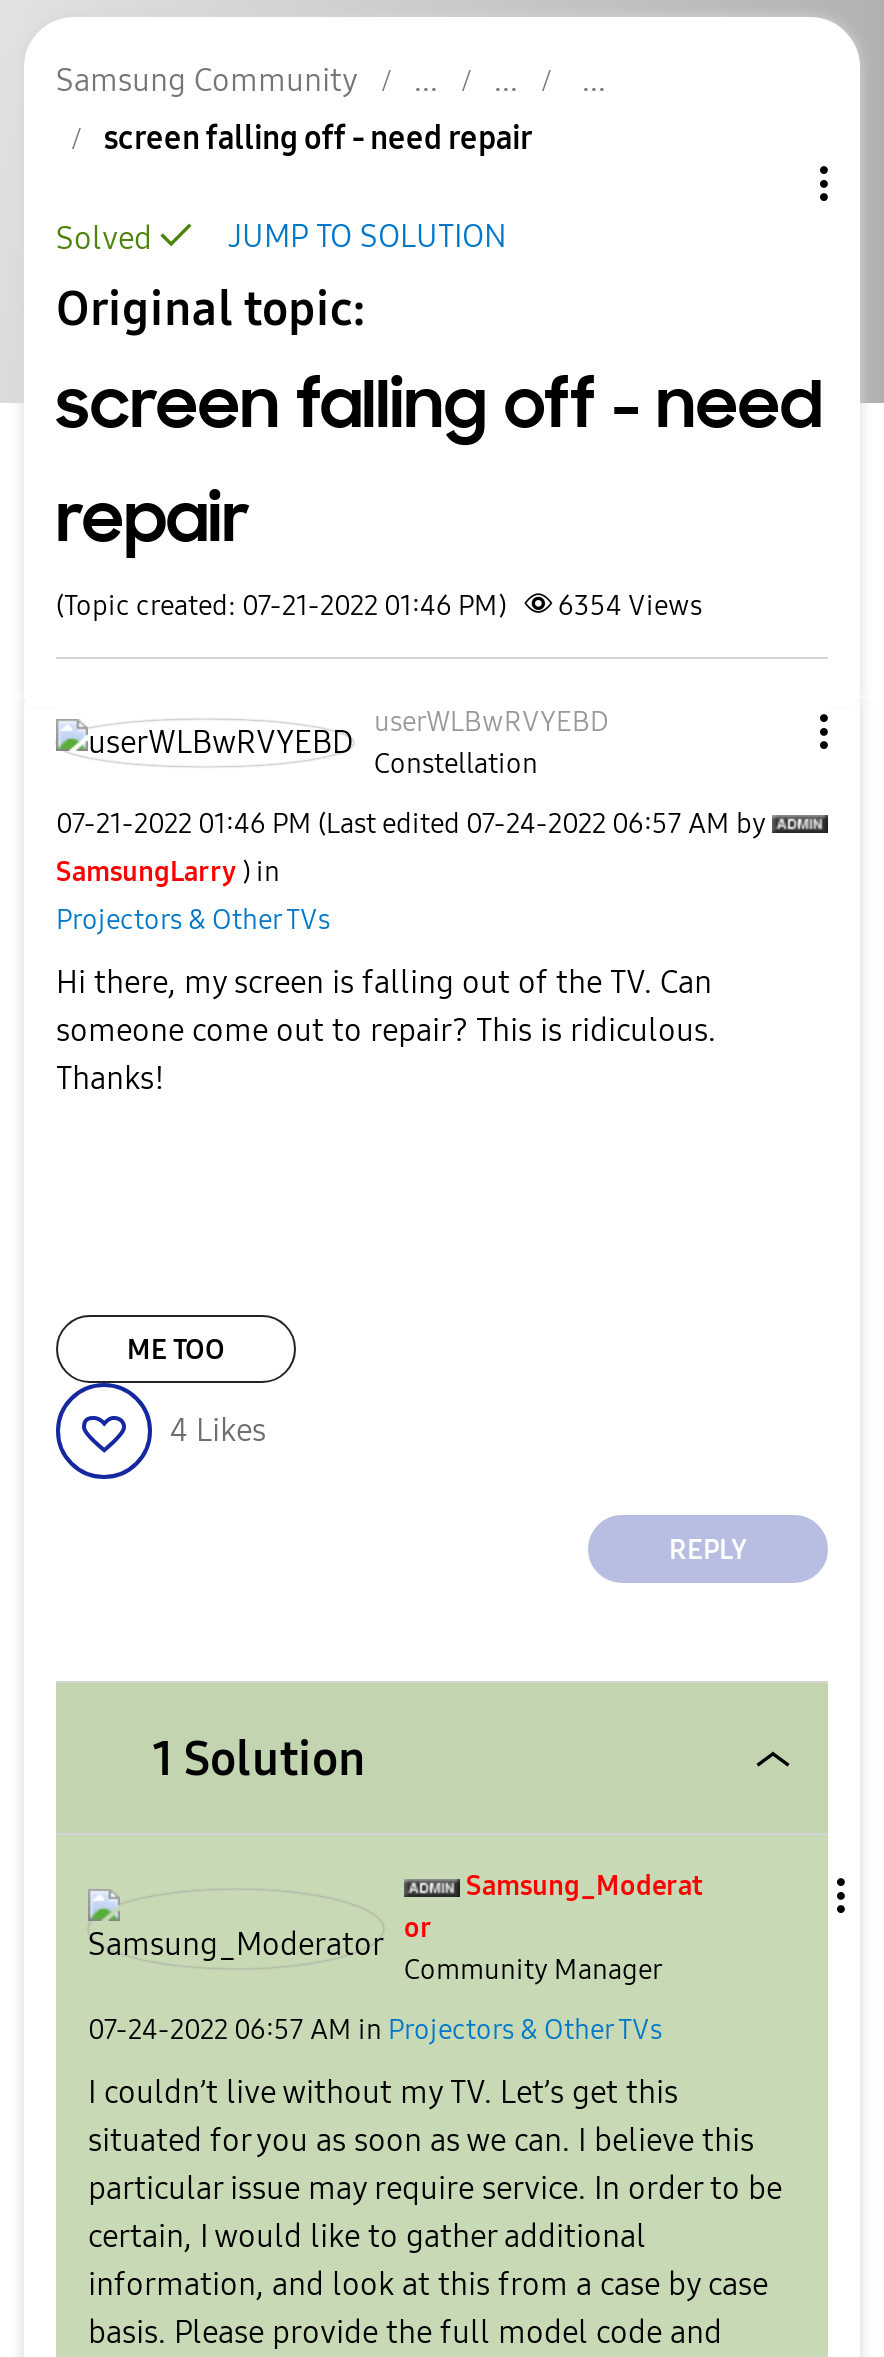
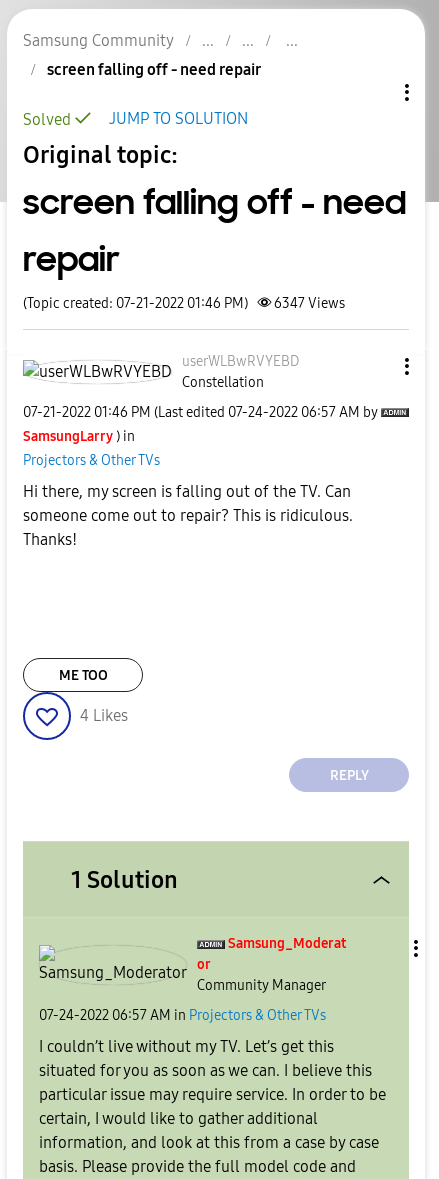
[56,589,702,623] (Topic created: 07-21-2022 01:46 PM) 6354 Views -> [23,295,345,312] (Topic created: 07-21-2022 01:46 PM) 6347 Views

